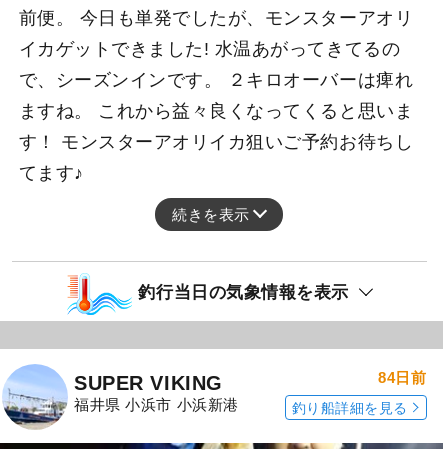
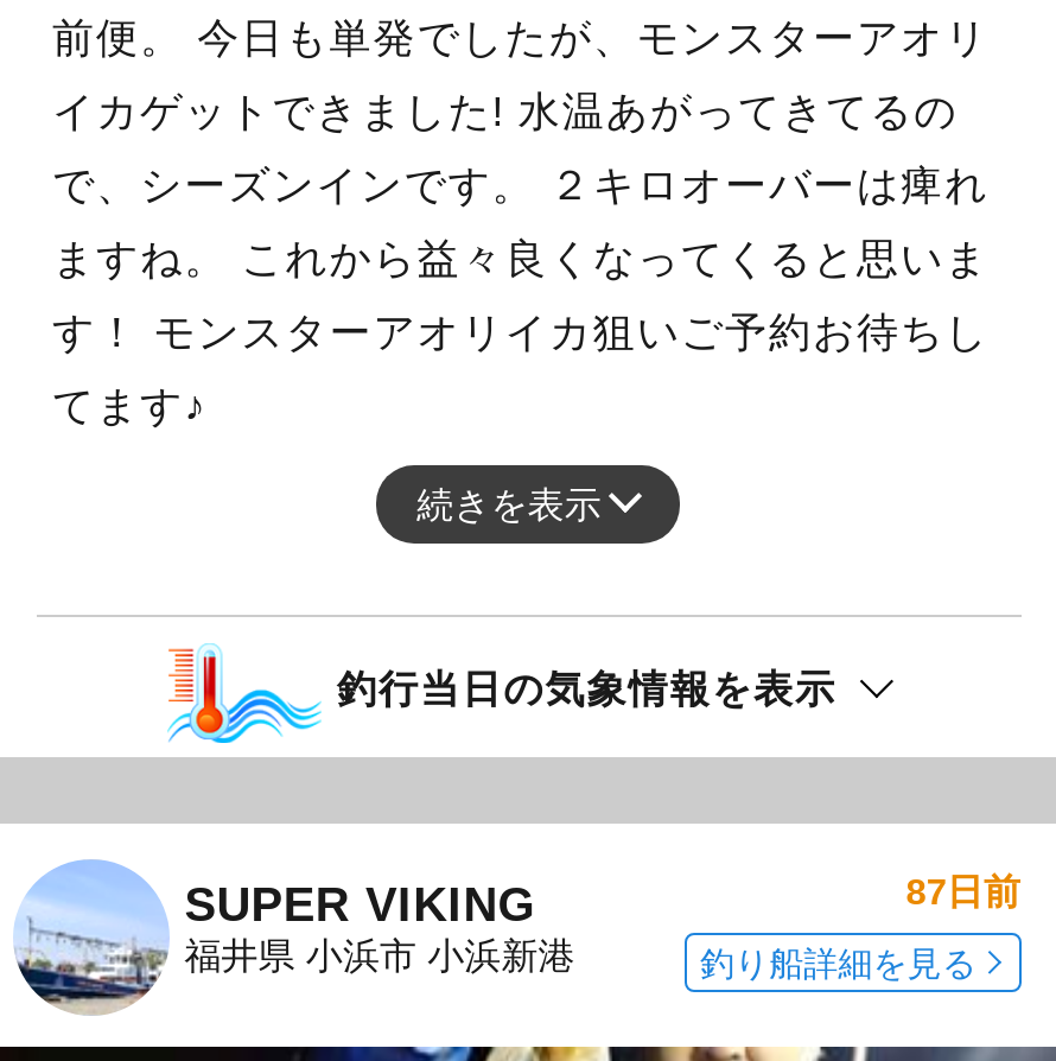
[378,369,426,386] 84日前 -> [906,872,1020,912] 87日前

